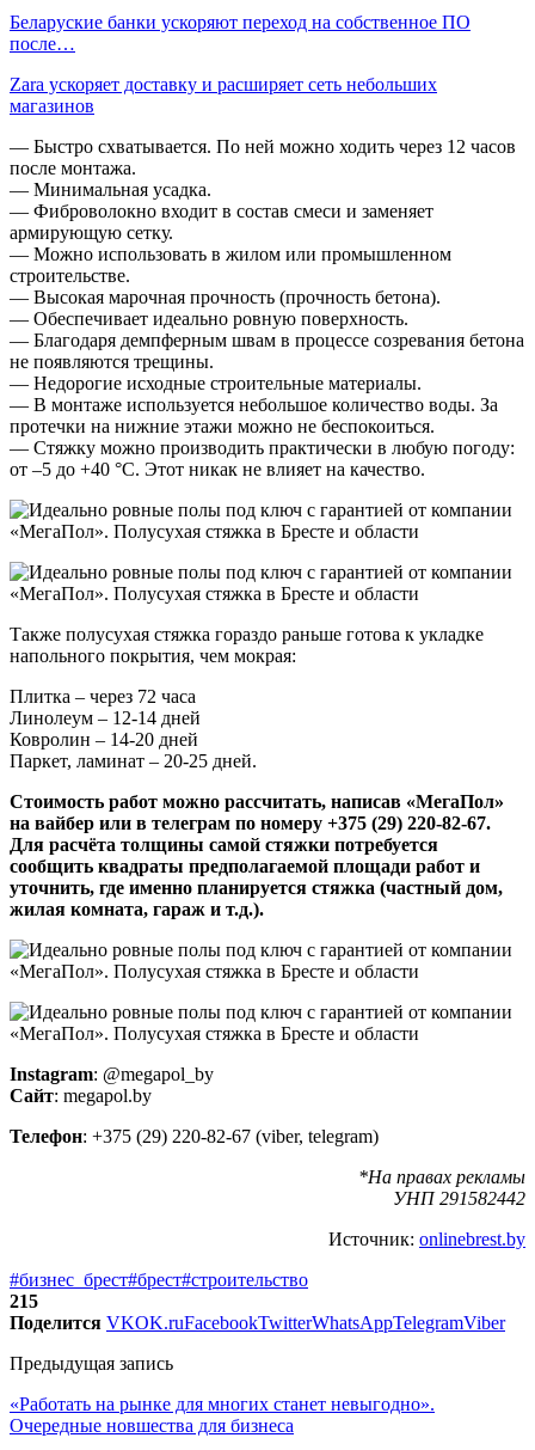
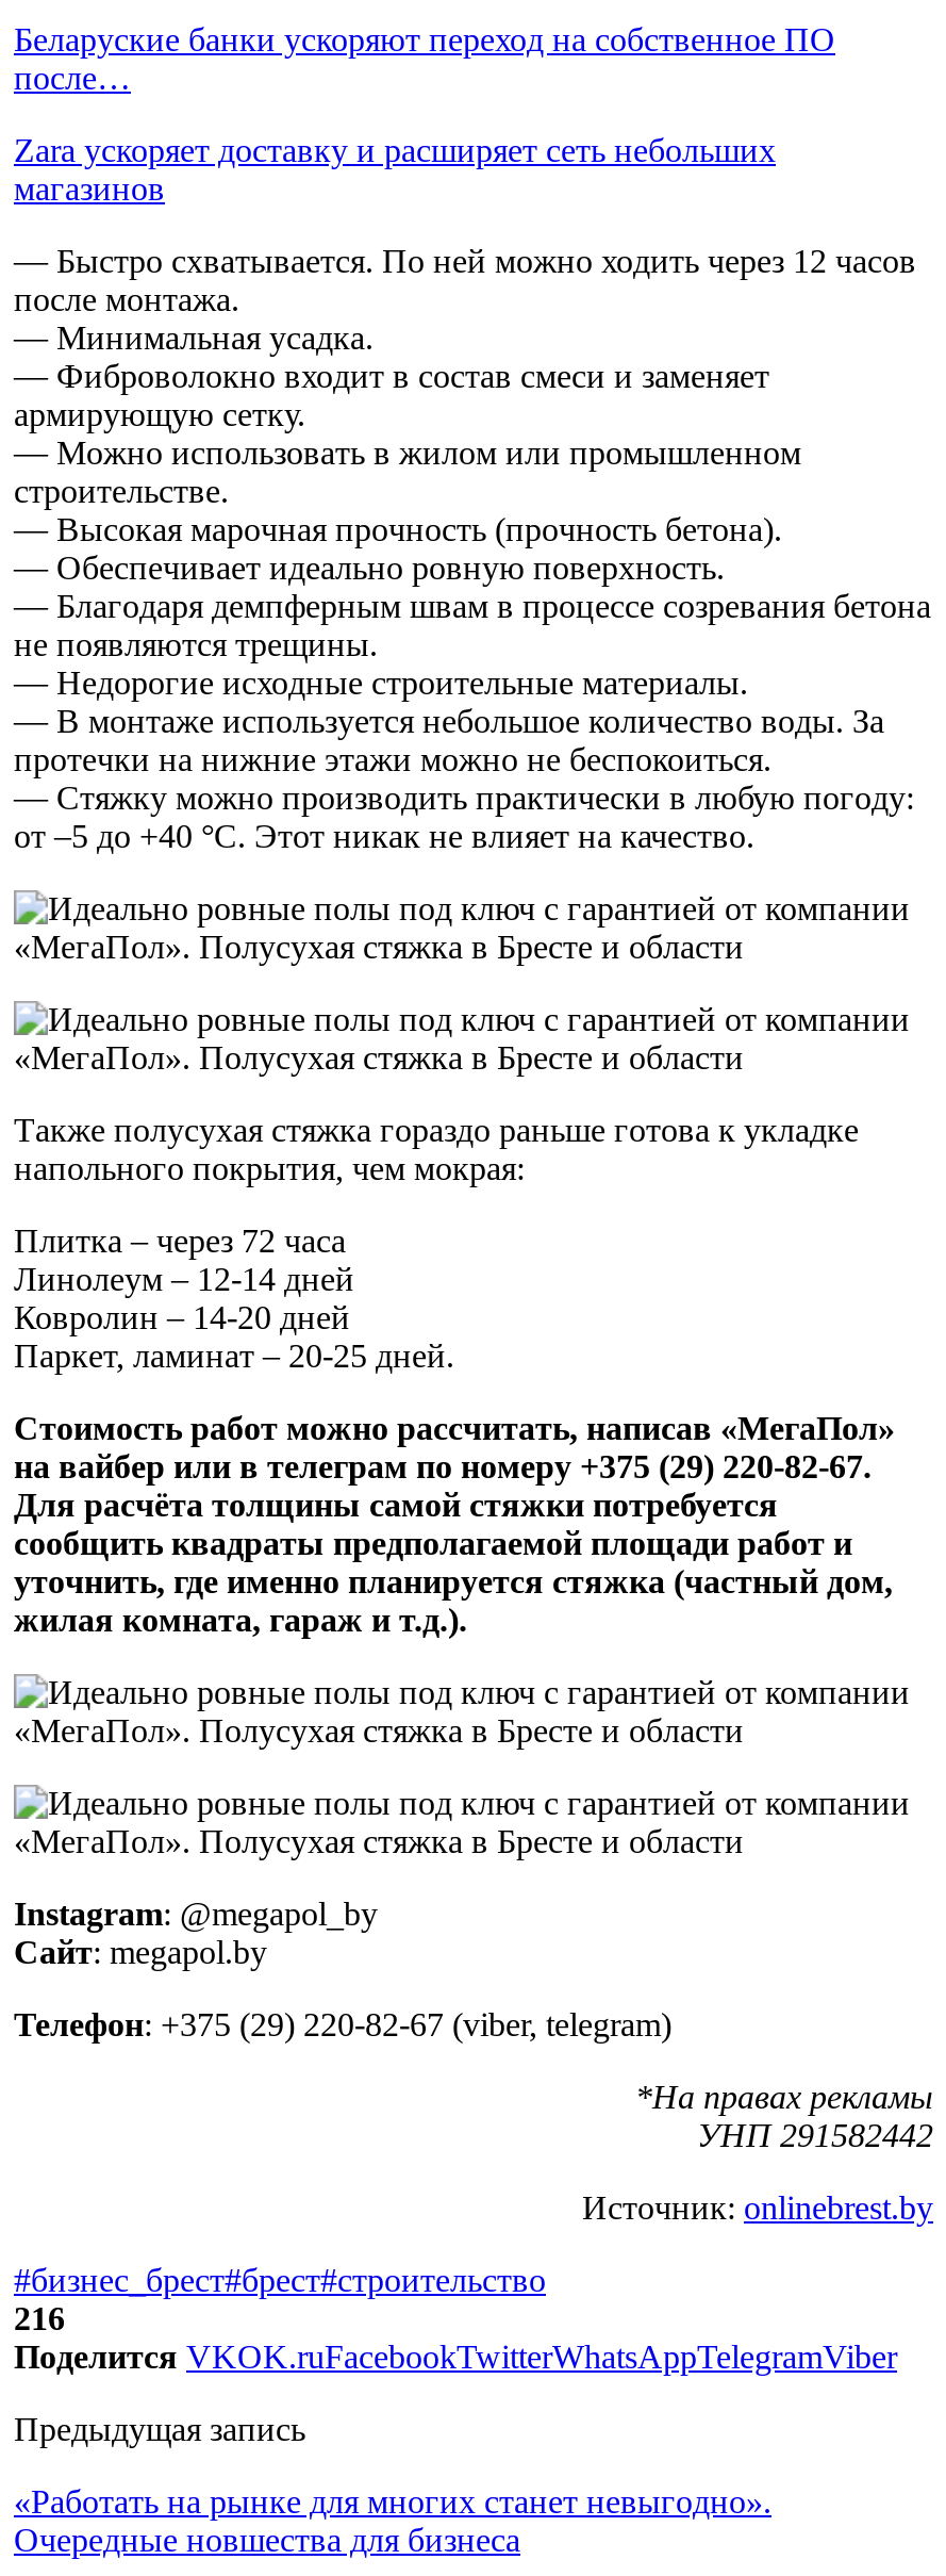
[10,1291,38,1311] 215 -> [14,2300,65,2336] 216

